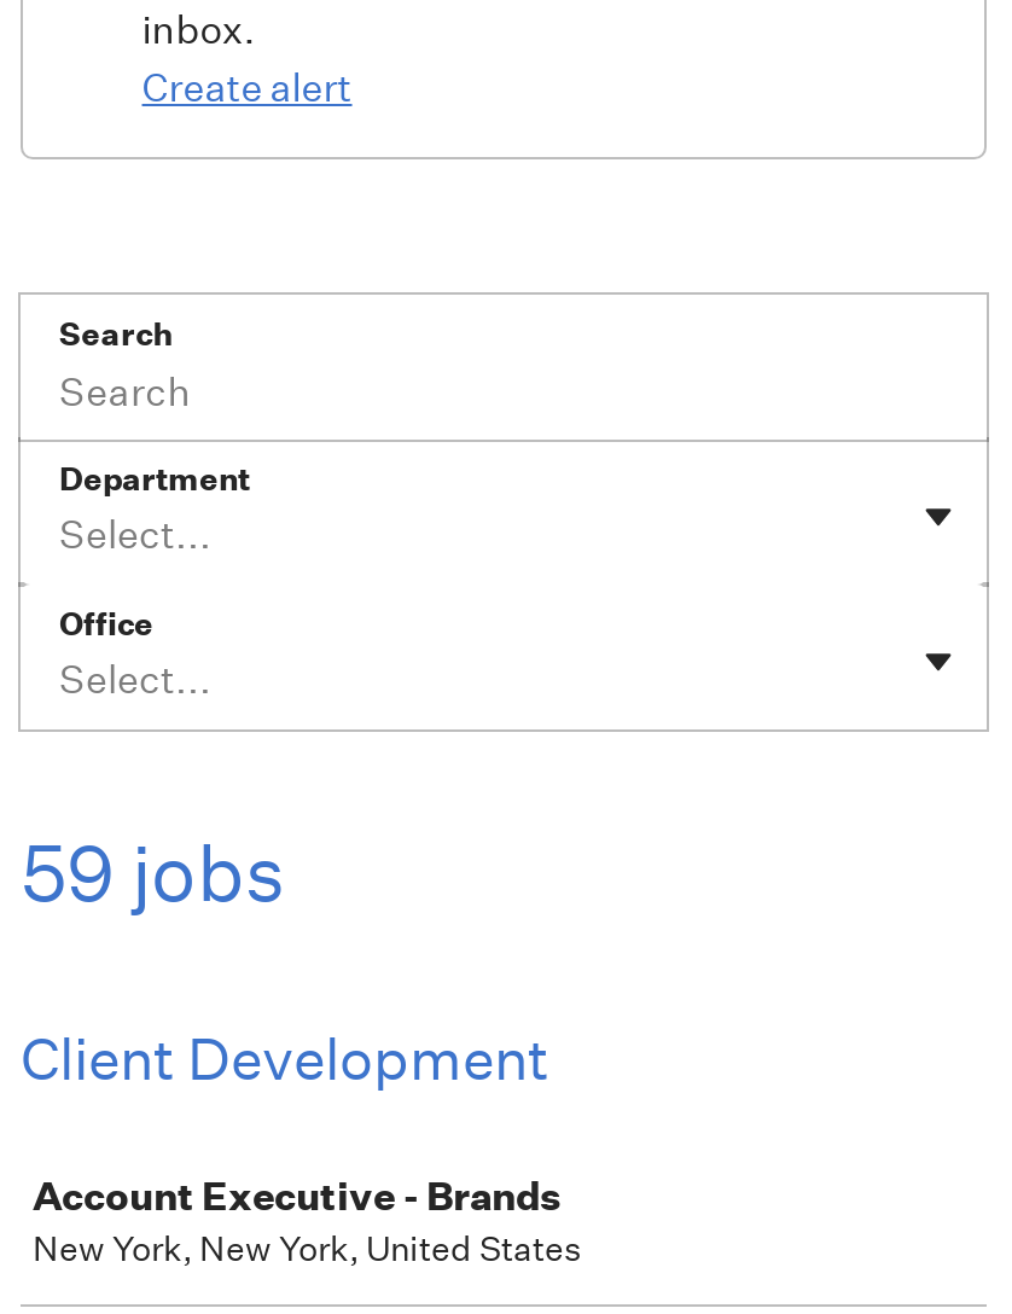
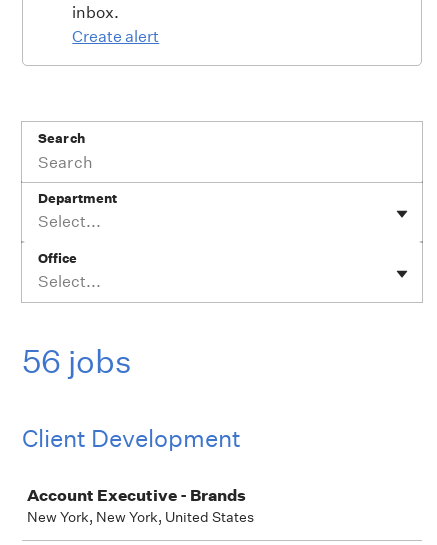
[21,826,286,920] 59 jobs -> [22,342,132,381] 56 jobs

